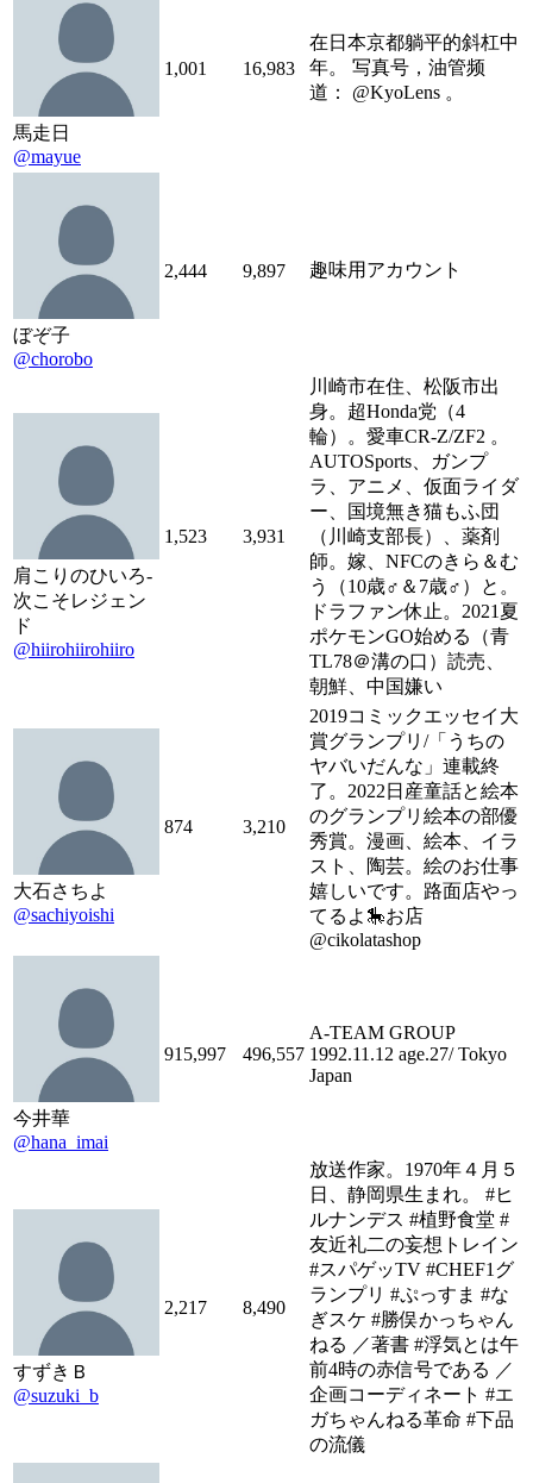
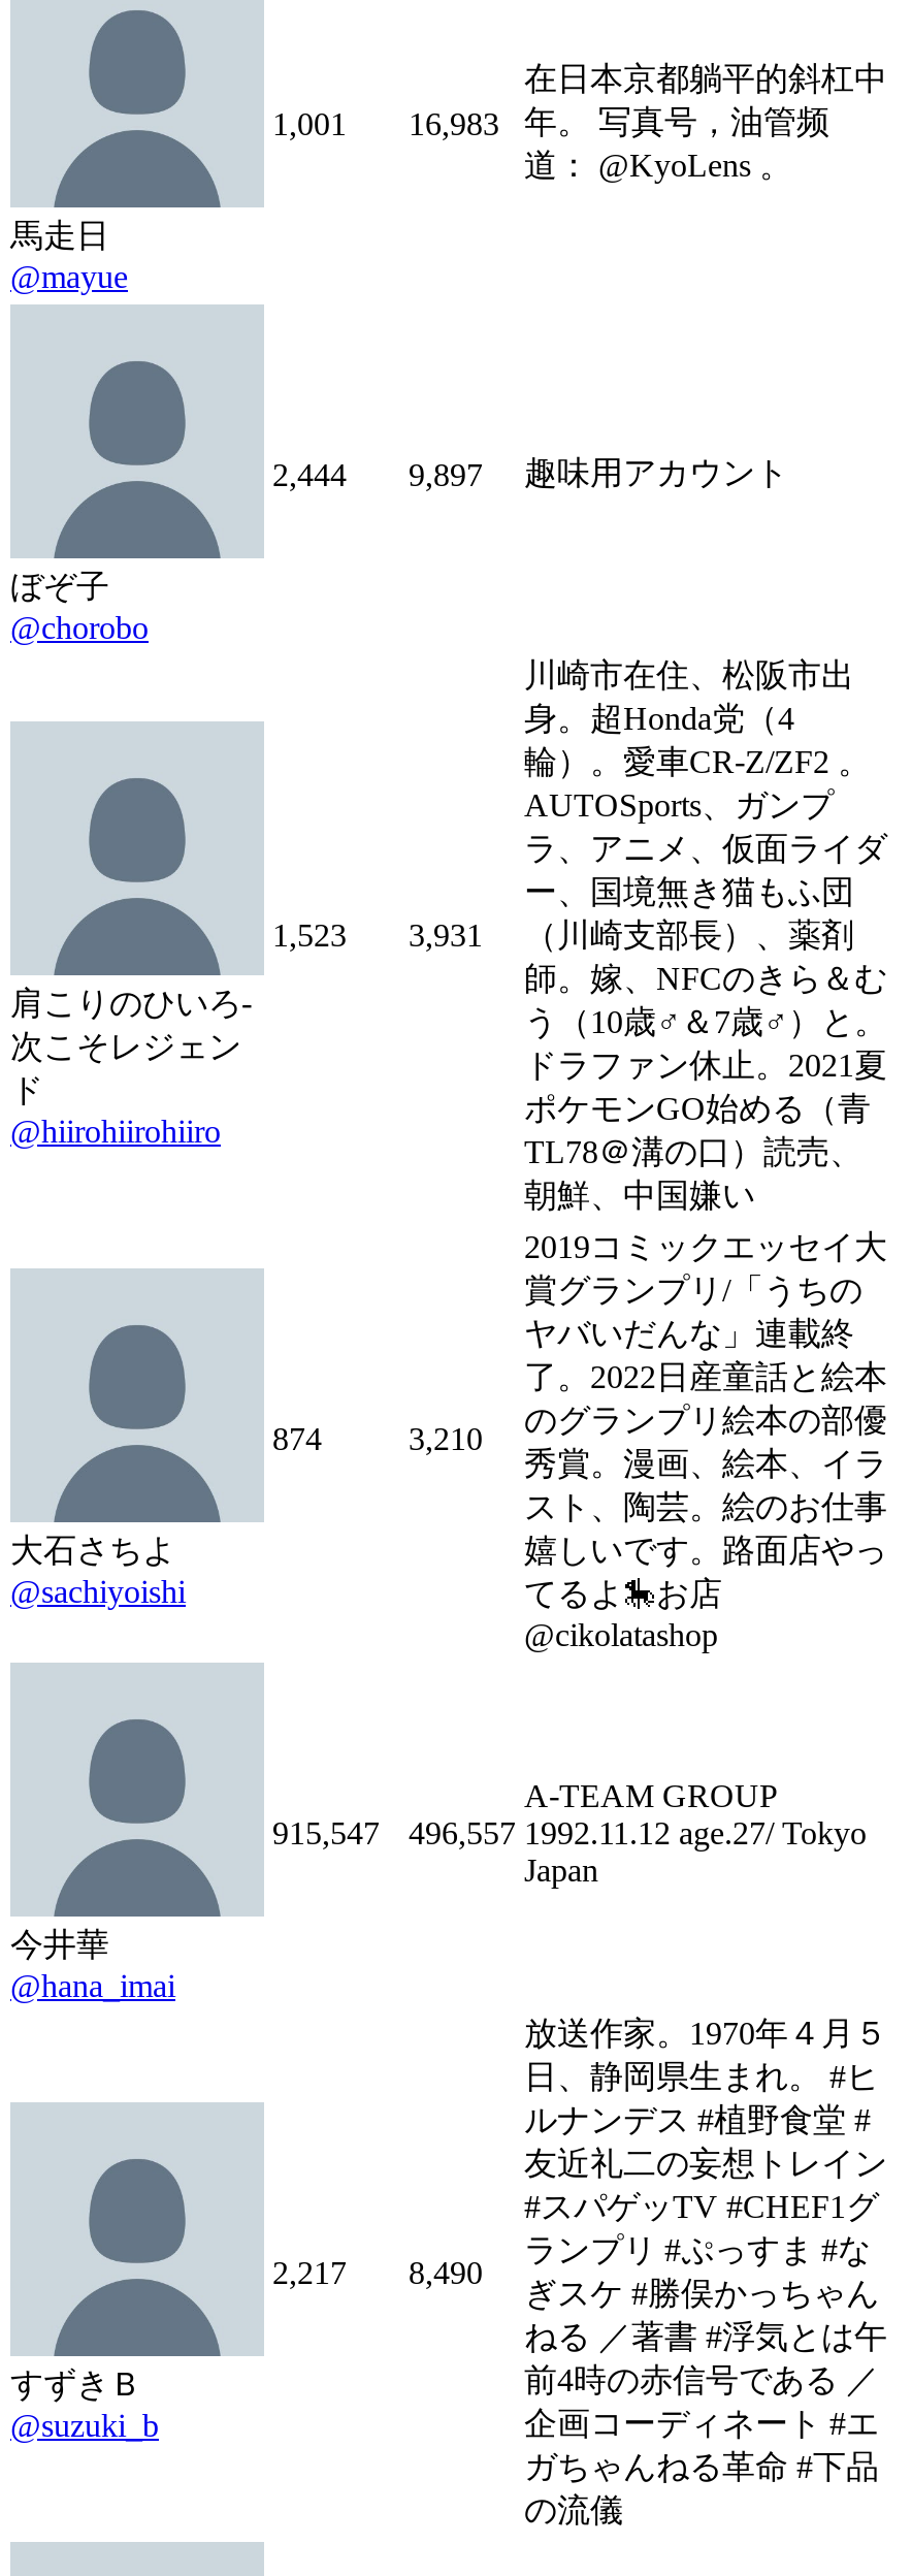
[164,1044,507,1064] 915,997 496,557 1992.11.12 age.27/ Tokyo -> [272,1816,867,1851] 915,547 496,557 1992.11.12 age.27/ Tokyo

